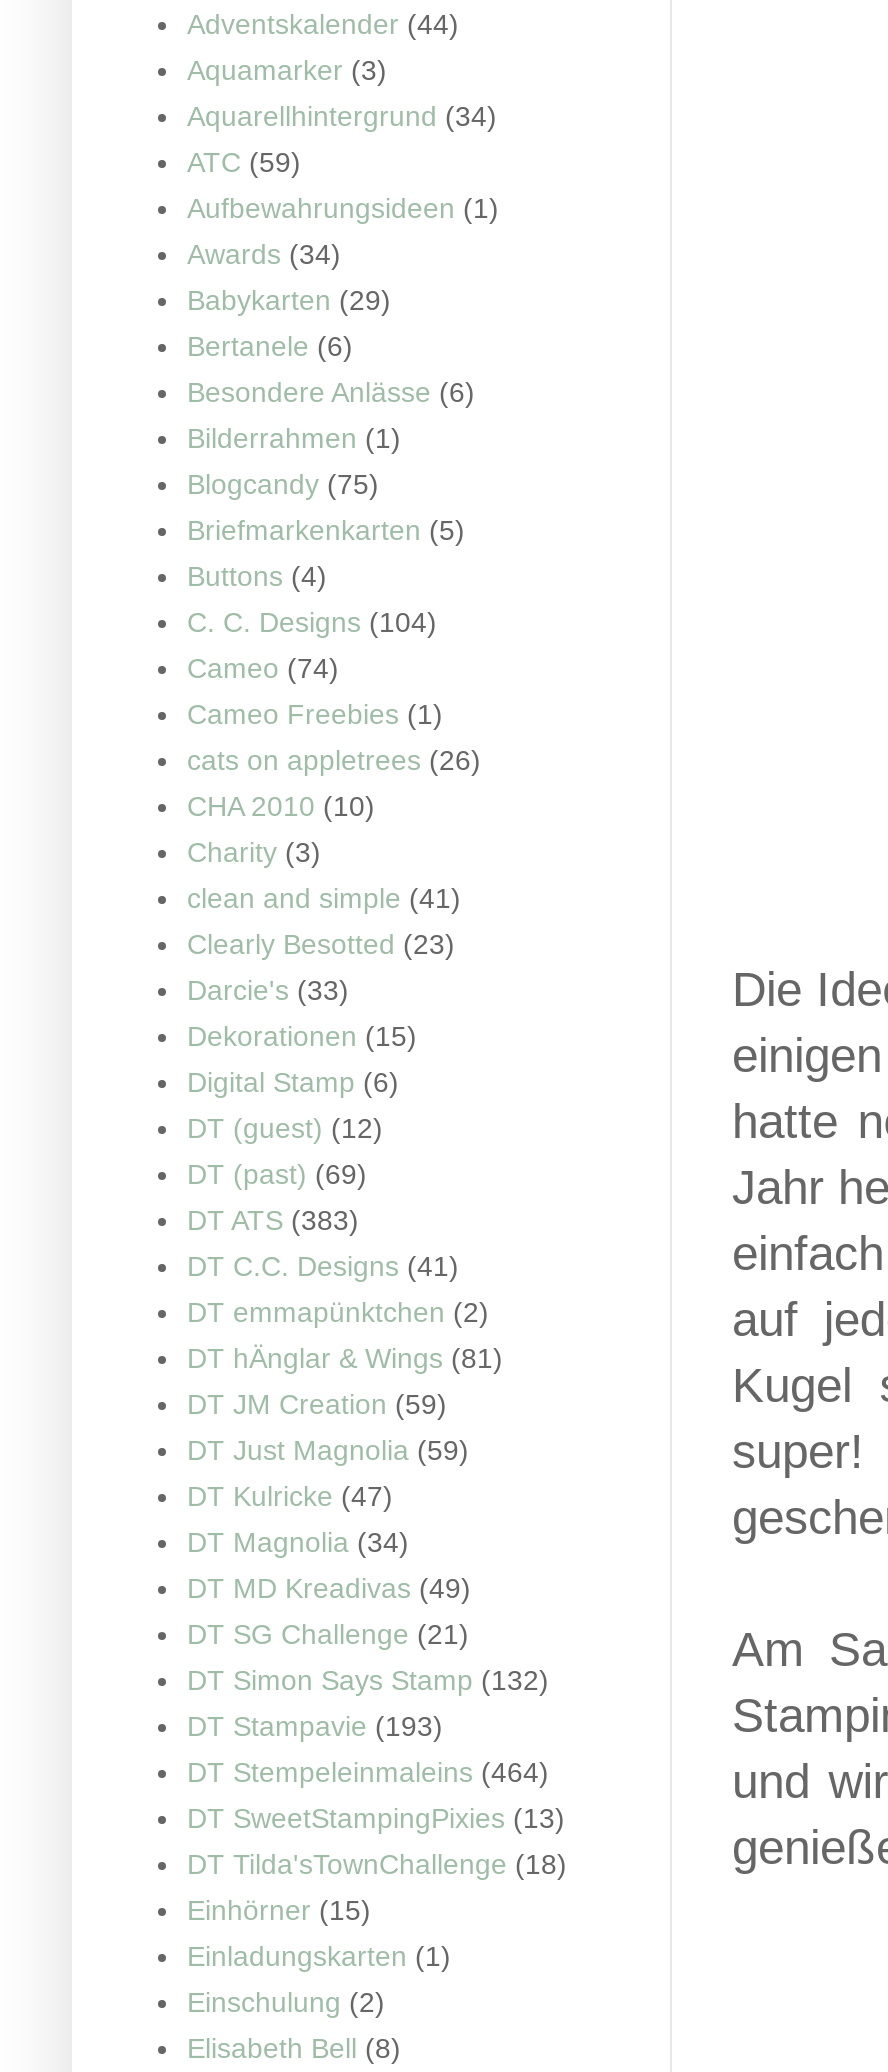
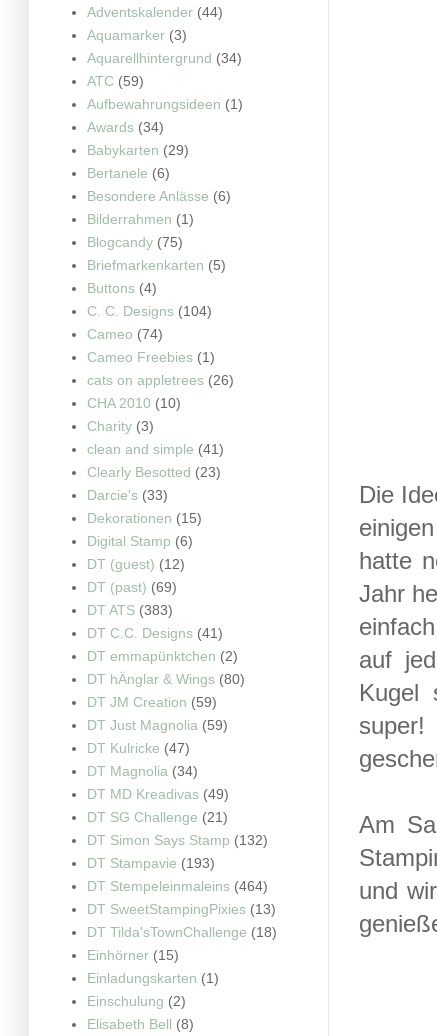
[187,1342,503,1374] DT hÄnglar & Wings (81) -> [86,671,244,687] DT hÄnglar & Wings (80)

